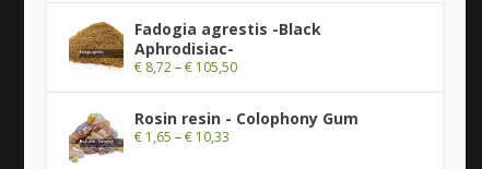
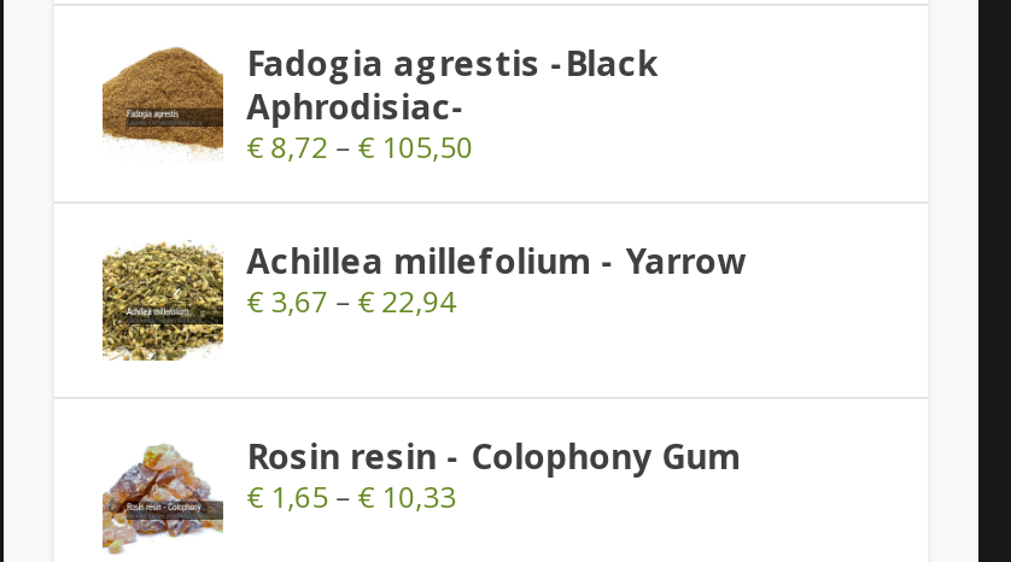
none -> [100,237,746,363] [image] | Achillea millefolium - Yarrow | €3,67 – €22,94

